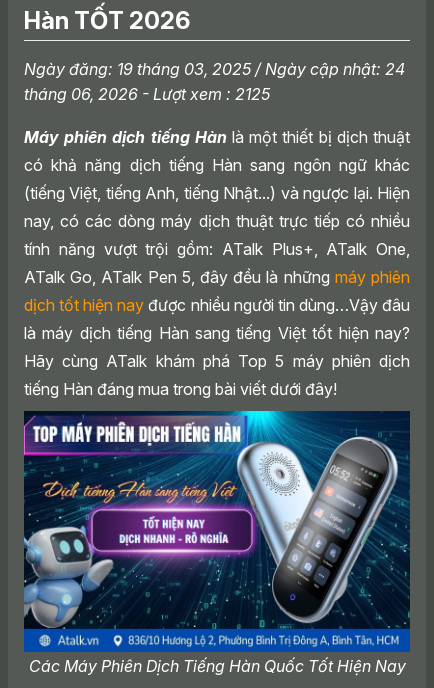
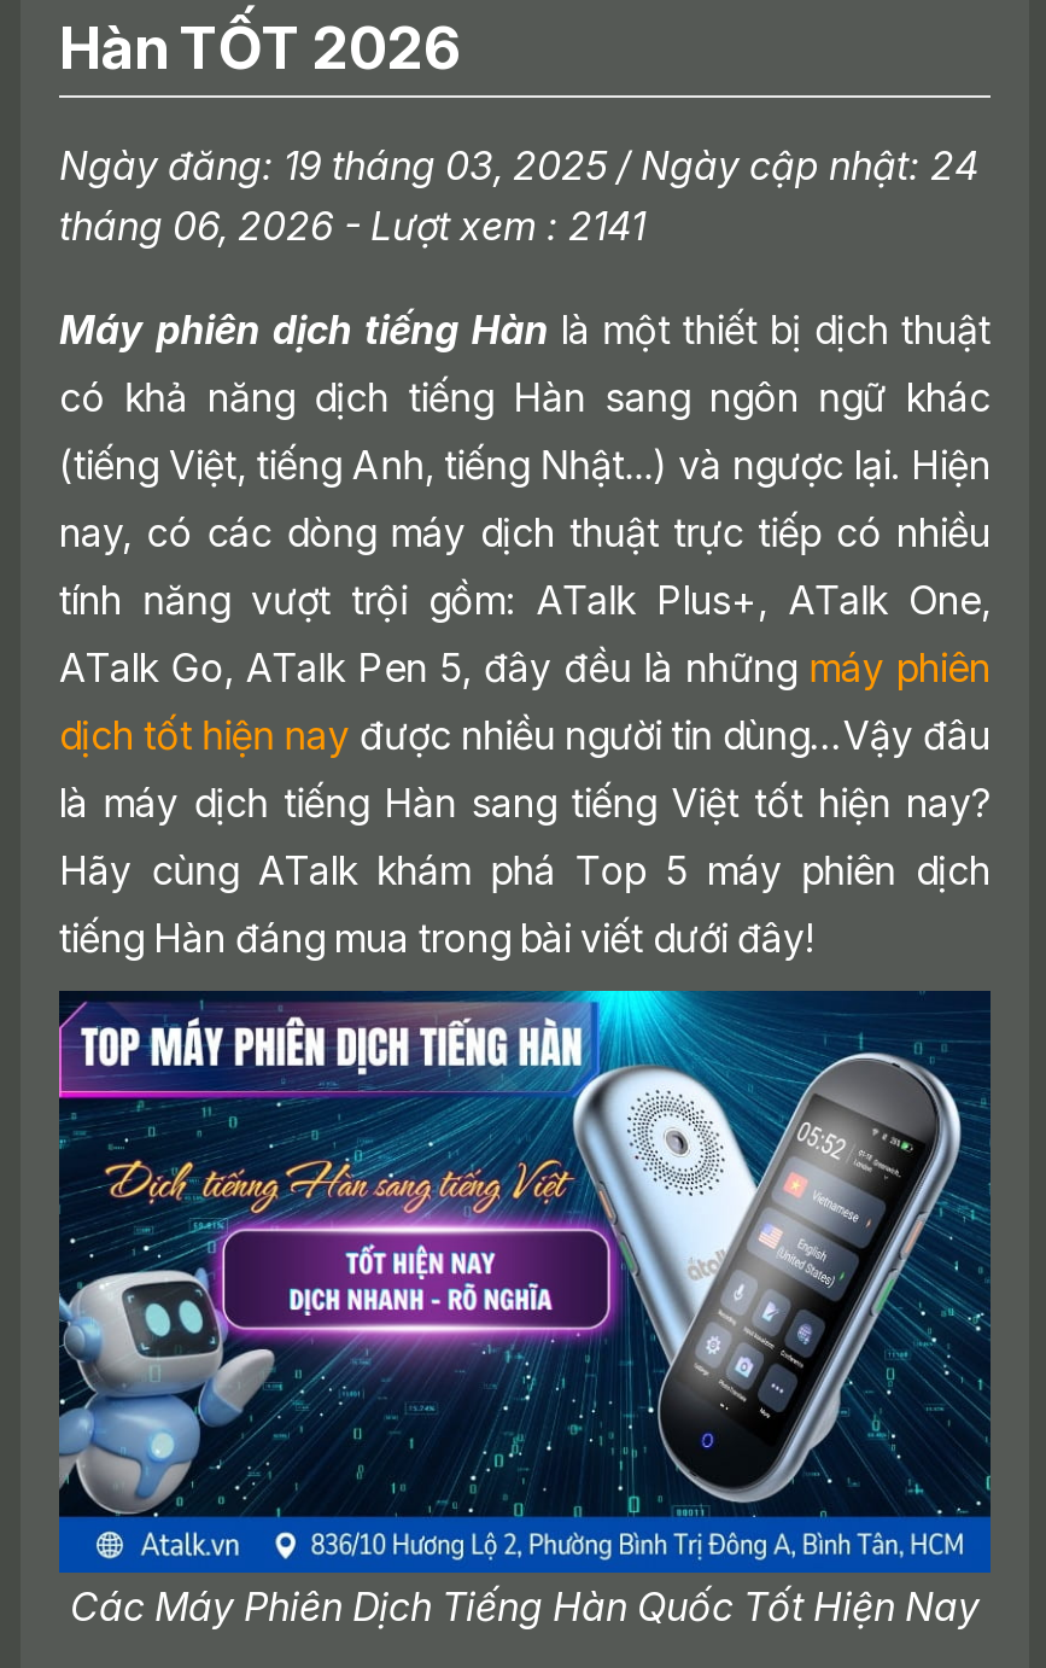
[24,84,270,104] tháng 06, 2026 - Lượt xem : 2125 -> [59,201,645,250] tháng 06, 2026 - Lượt xem : 2141

